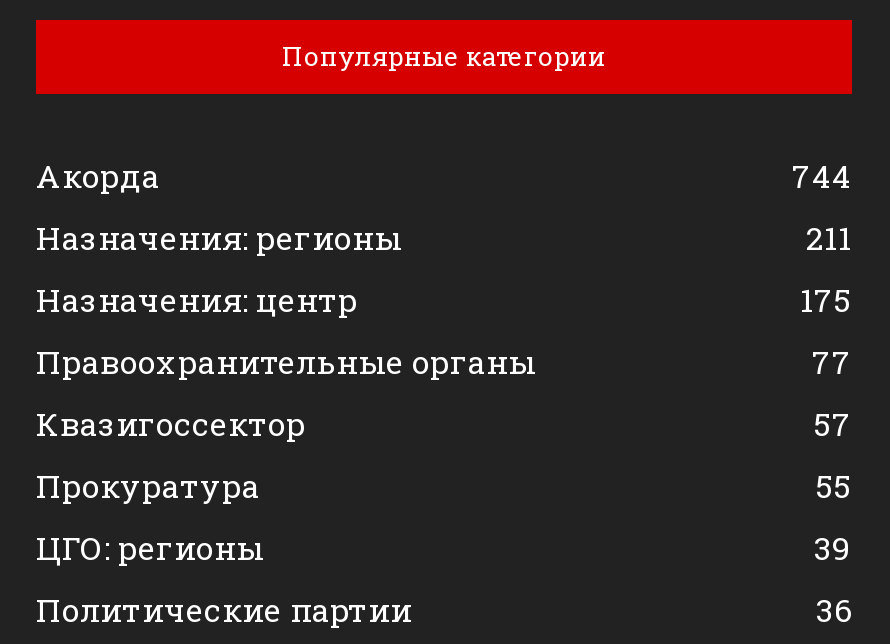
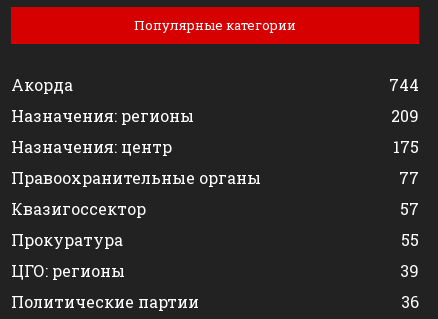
[806,216,852,258] 211 -> [391,105,419,126] 209

